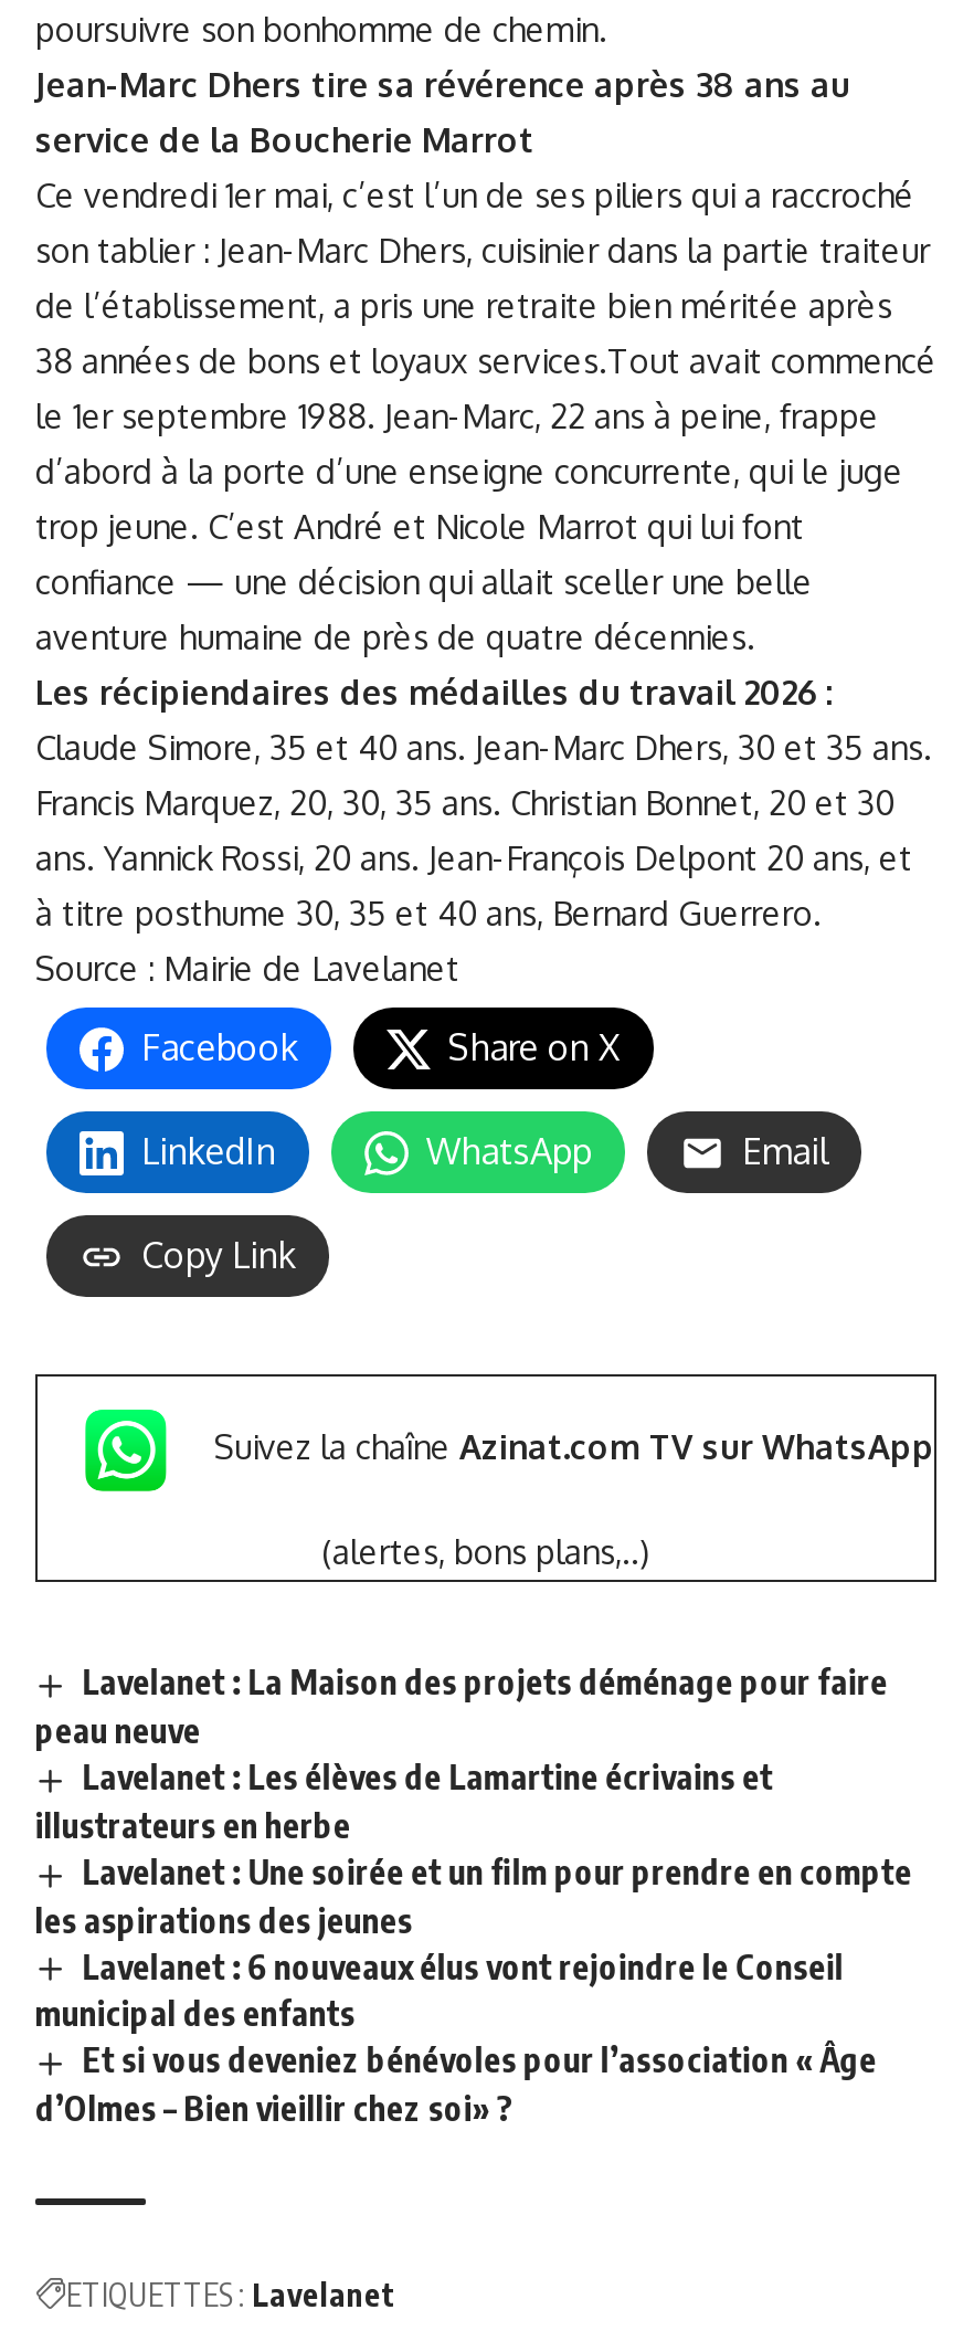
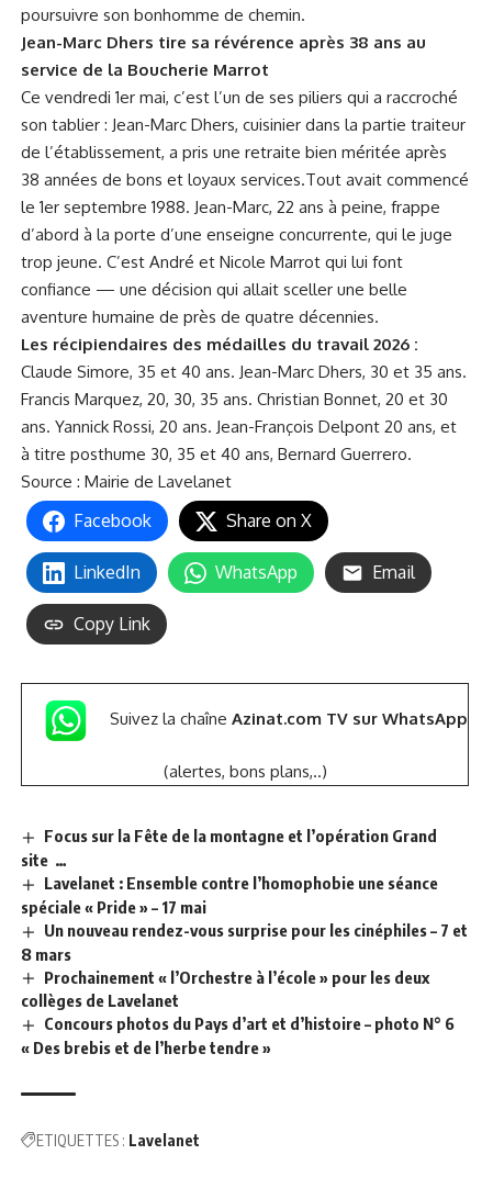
[35,1661,912,2128] Lavelanet : La Maison des projets déménage pour faire | peau neuve | Lavelanet : Les élèves de Lamartine écrivains et | illustrateurs en herbe | Lavelanet : Une soirée et un film pour prendre en compte | les aspirations des jeunes | Lavelanet : 6 nouveaux élus vont rejoindre le Conseil | municipal des enfants | Et si vous deveniez bénévoles pour l’association « Âge | d’Olmes – Bien vieillir chez soi» ? -> [21,826,468,1058] Focus sur la Fête de la montagne et l’opération Grand | site … | Lavelanet : Ensemble contre l’homophobie une séance | spéciale « Pride » – 17 mai | Un nouveau rendez-vous surprise pour les cinéphiles – 7 et | 8 mars | Prochainement « l’Orchestre à l’école » pour les deux | collèges de Lavelanet | Concours photos du Pays d’art et d’histoire – photo N° 6 | « Des brebis et de l’herbe tendre »

